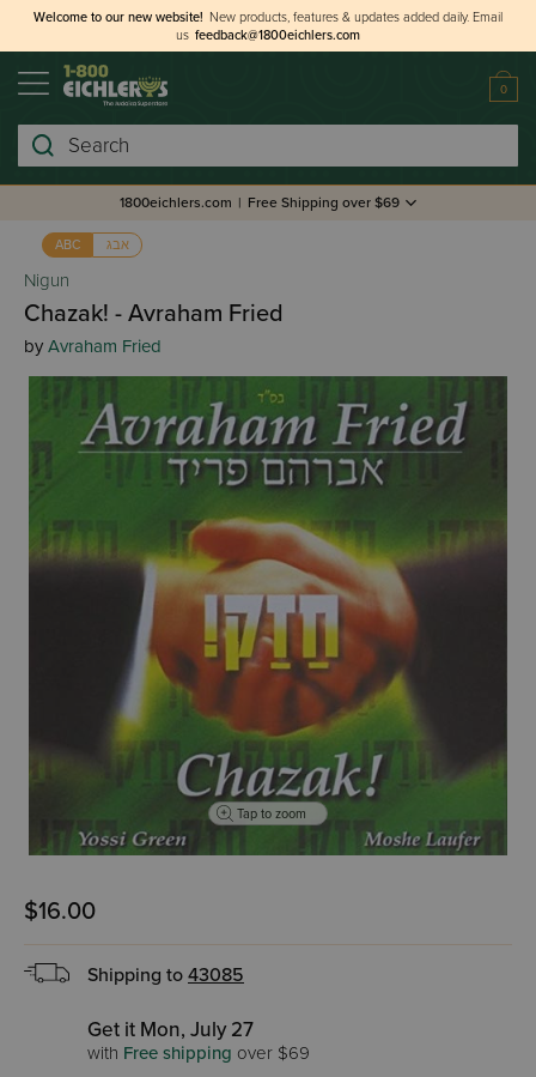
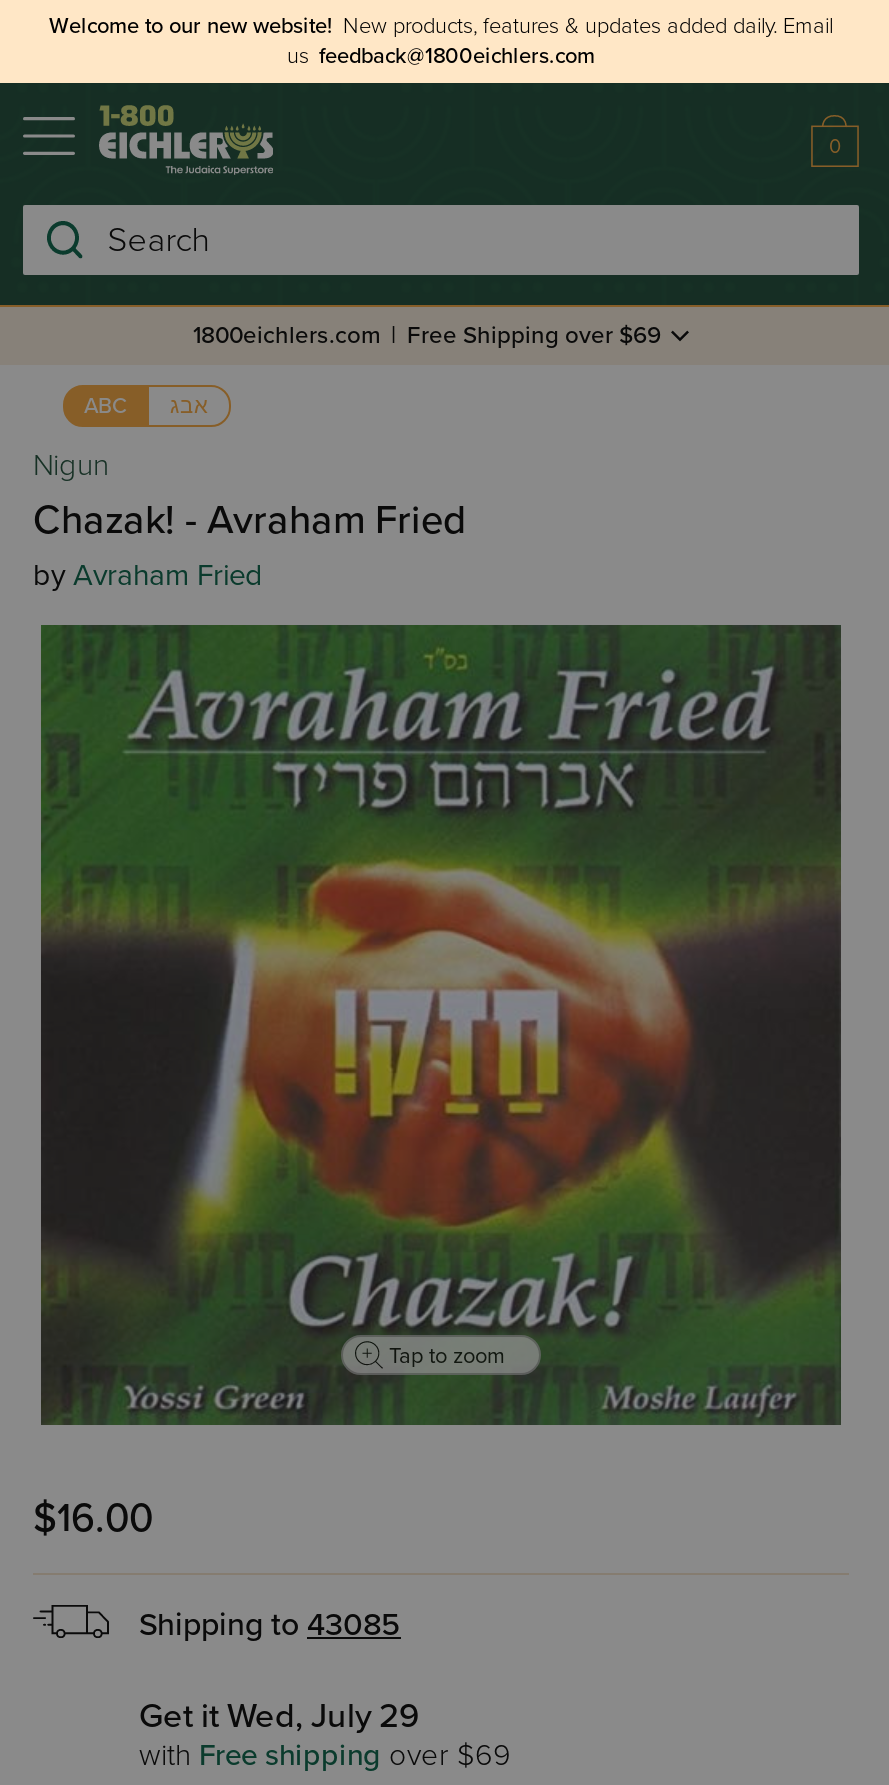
[87,1017,254,1042] Get it Mon, July 27 -> [139,1695,419,1737] Get it Wed, July 29

